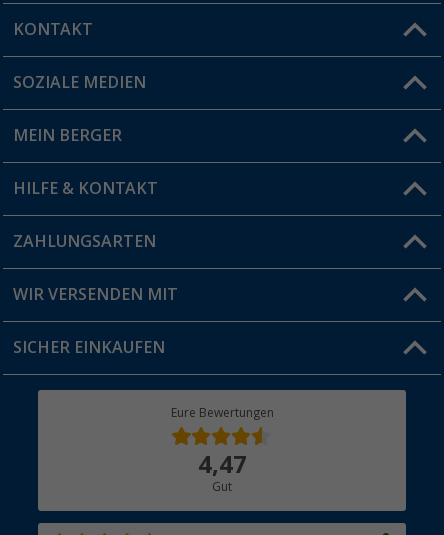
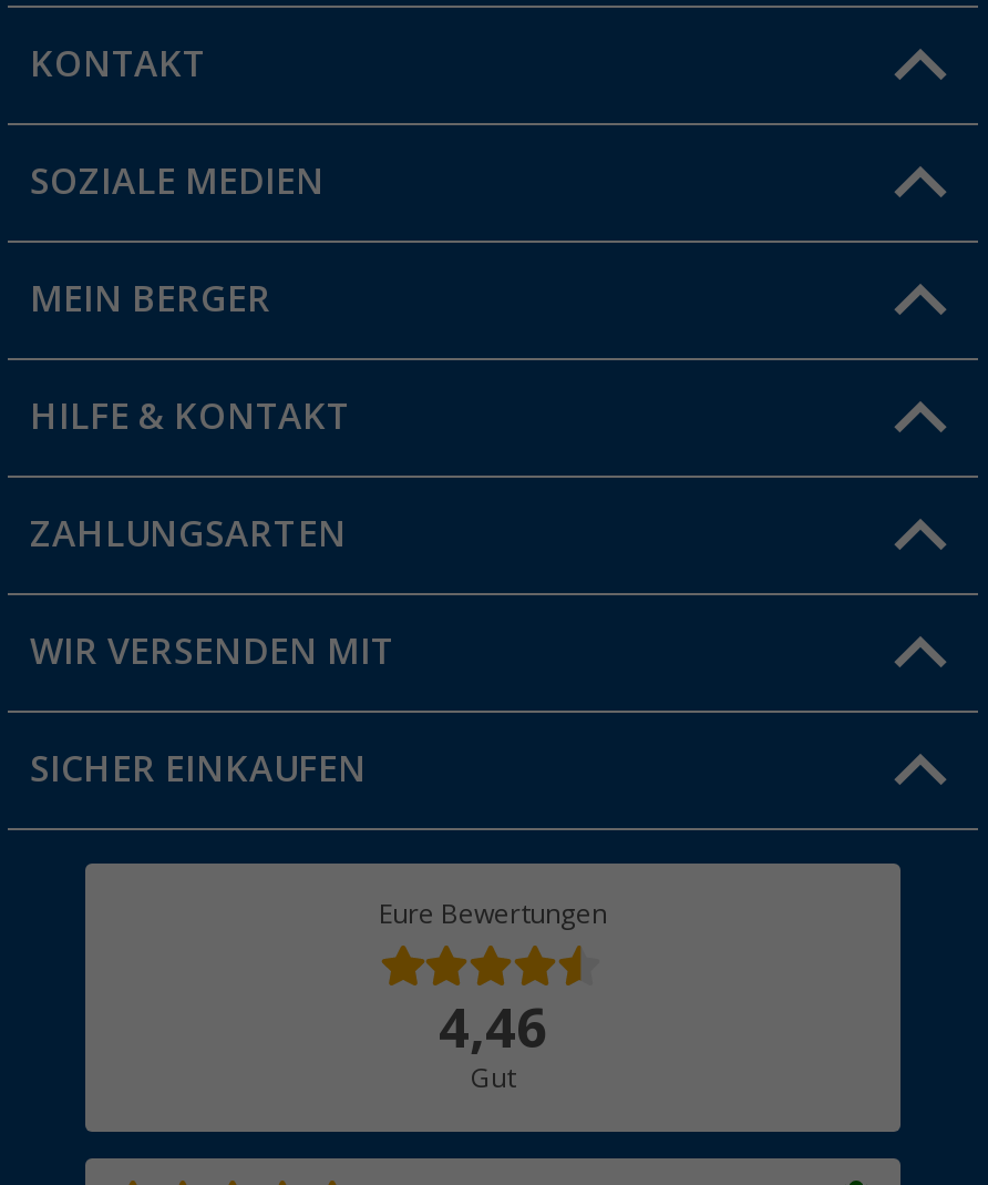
[197,451,246,479] 4,47 -> [439,998,547,1060] 4,46

